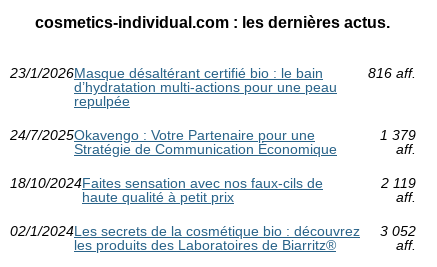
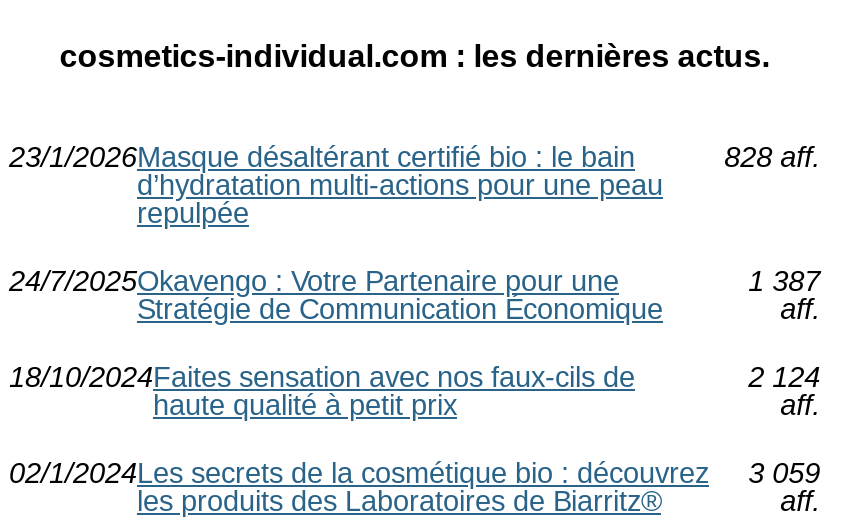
[368,65,416,81] 816 aff. -> [724,142,820,174] 828 aff.
[380,127,416,143] 1 379 -> [748,266,820,298] 1 387
[381,175,416,191] 2 119 -> [748,362,820,394] 2 124
[10,223,416,239] 02/1/2024Les secrets de la cosmétique bio : découvrez 3 052 -> [9,458,820,490] 02/1/2024Les secrets de la cosmétique bio : découvrez 3 059

